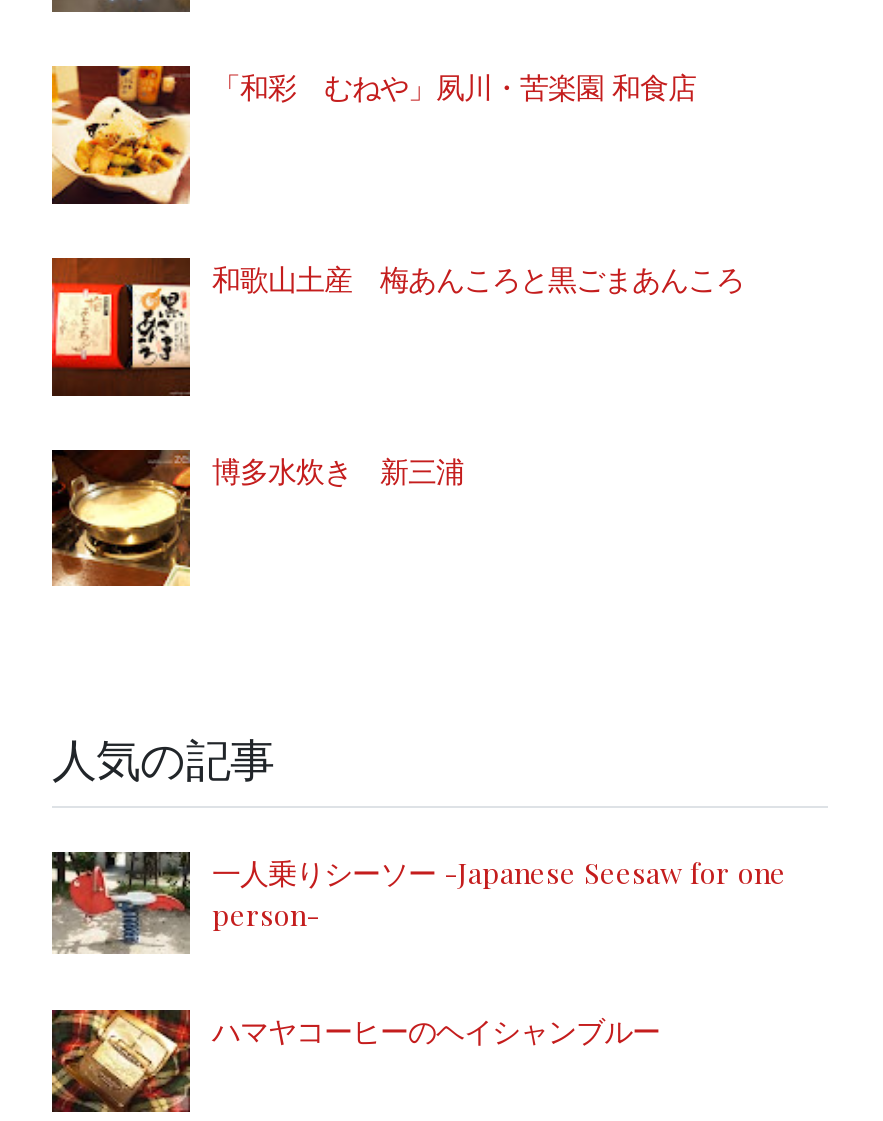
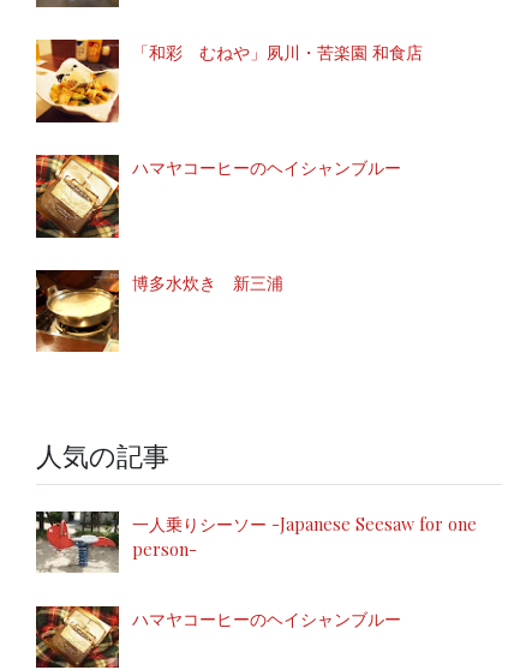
[50,258,744,398] [image] | 和歌山土産 梅あんころと黒ごまあんころ -> [35,154,401,239] [image] | ハマヤコーヒーのヘイシャンブルー

